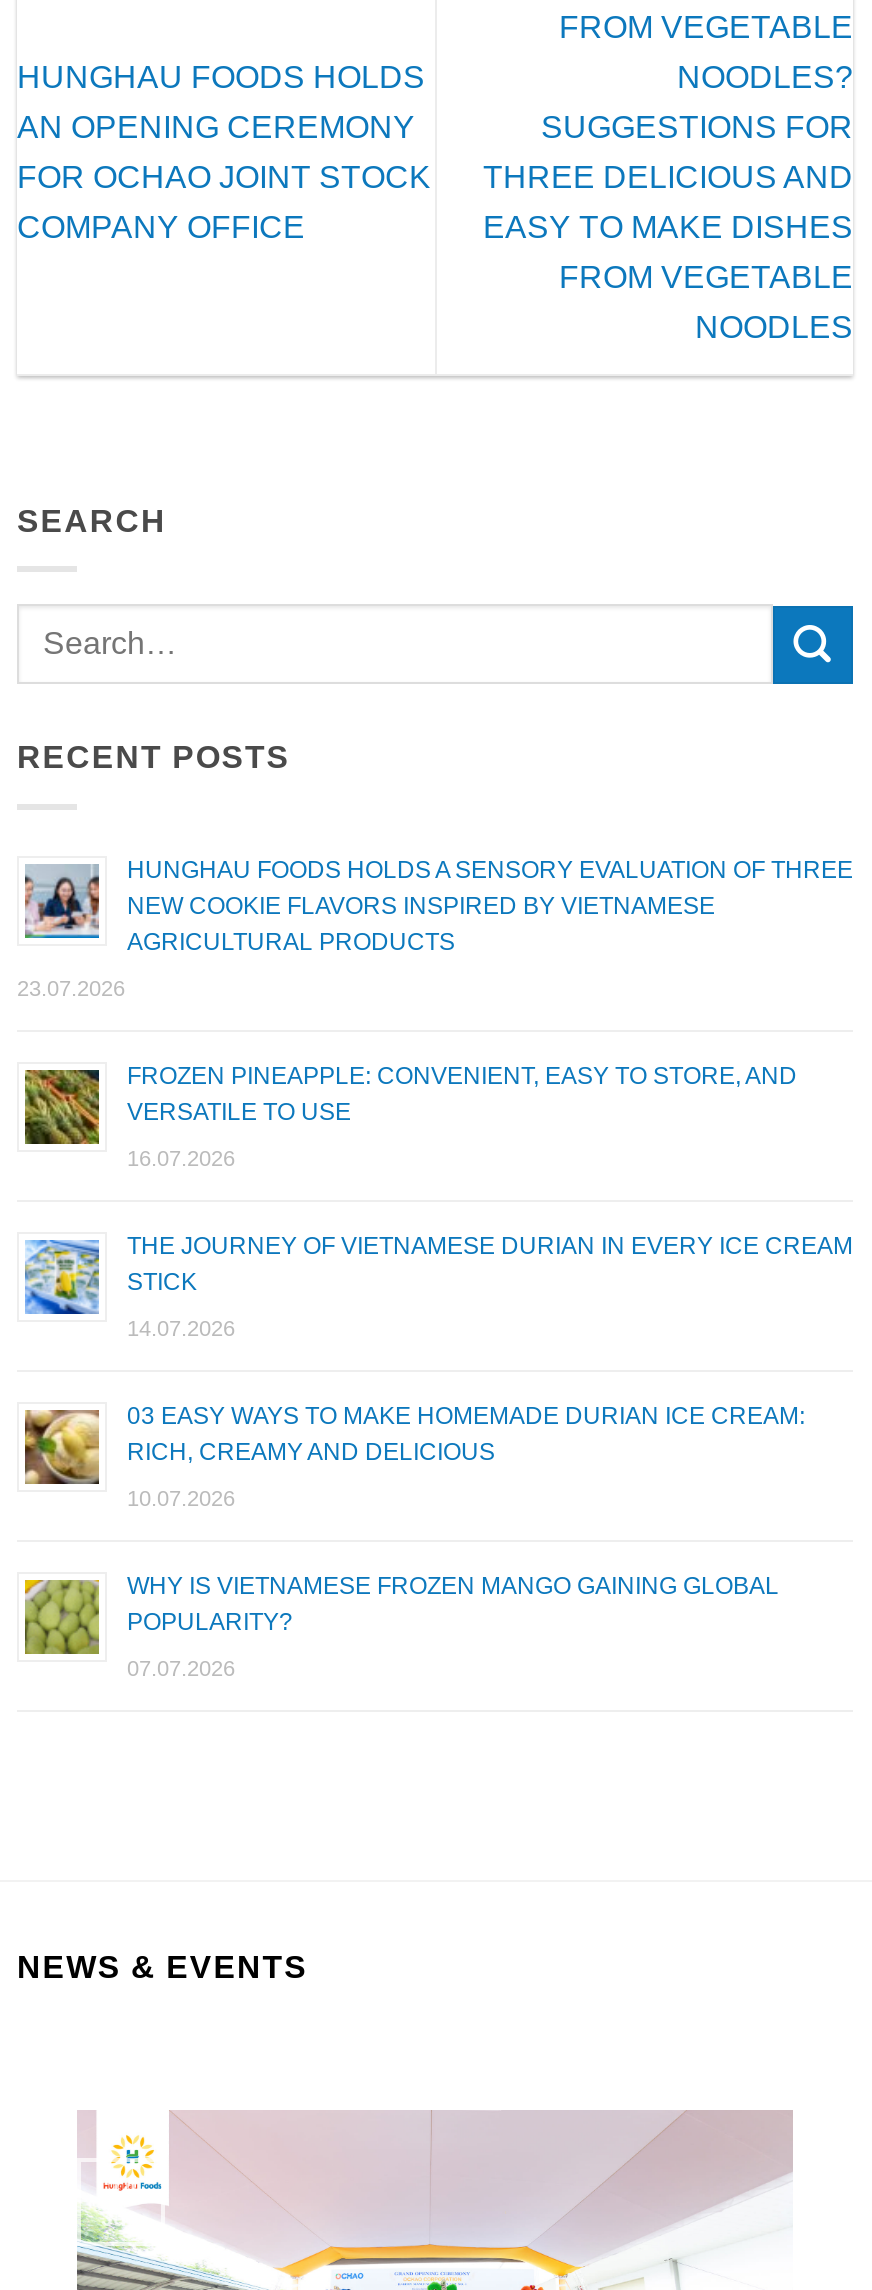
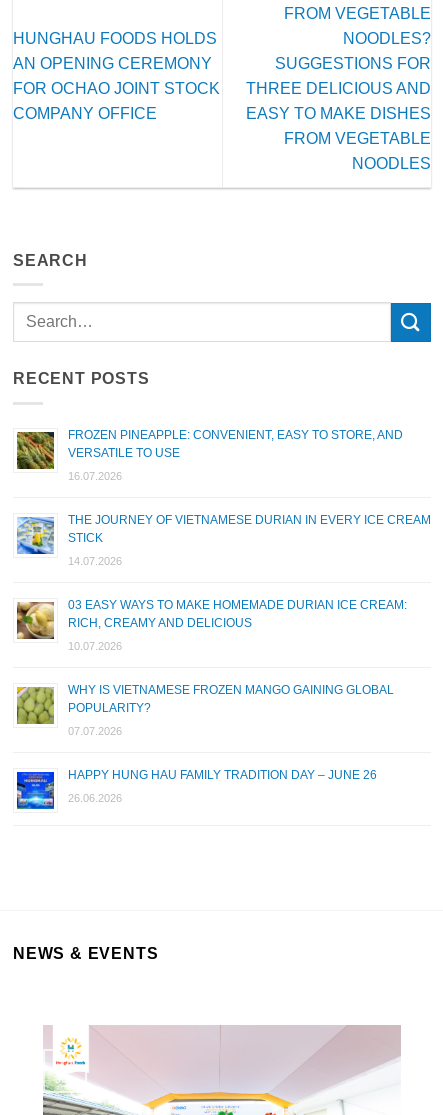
[17,856,853,1000] [image] | HUNGHAU FOODS HOLDS A SENSORY EVALUATION OF THREE | NEW COOKIE FLAVORS INSPIRED BY VIETNAMESE | AGRICULTURAL PRODUCTS | 23.07.2026 -> none
moved [21,1062,853,1680] -> [15,428,431,737]: [image] | FROZEN PINEAPPLE: CONVENIENT, EASY TO STORE, AND | VERSATILE TO USE | ... | POPULARITY? | 07.07.2026
none -> [16,768,377,810] [image] | HAPPY HUNG HAU FAMILY TRADITION DAY – JUNE 26 | 26.06.2026

